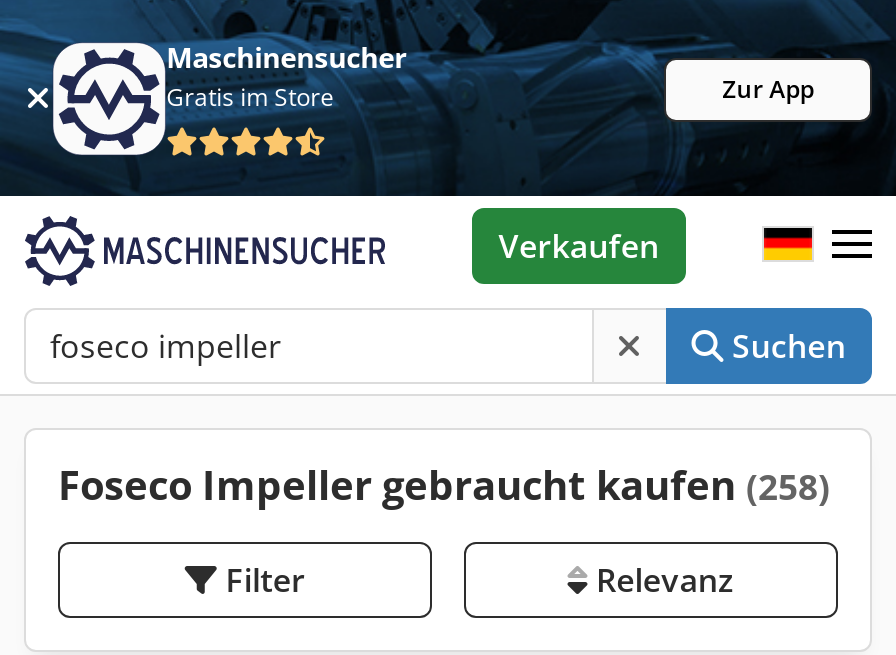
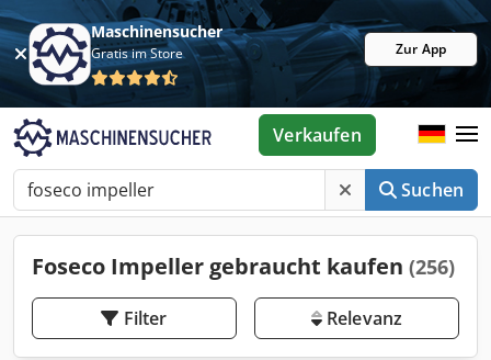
[58,458,830,512] Foseco Impeller gebraucht kaufen (258) -> [32,251,455,281] Foseco Impeller gebraucht kaufen (256)

